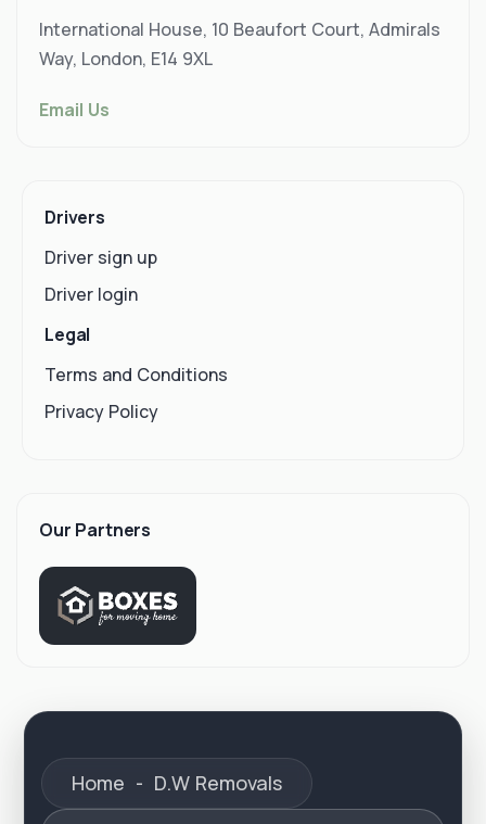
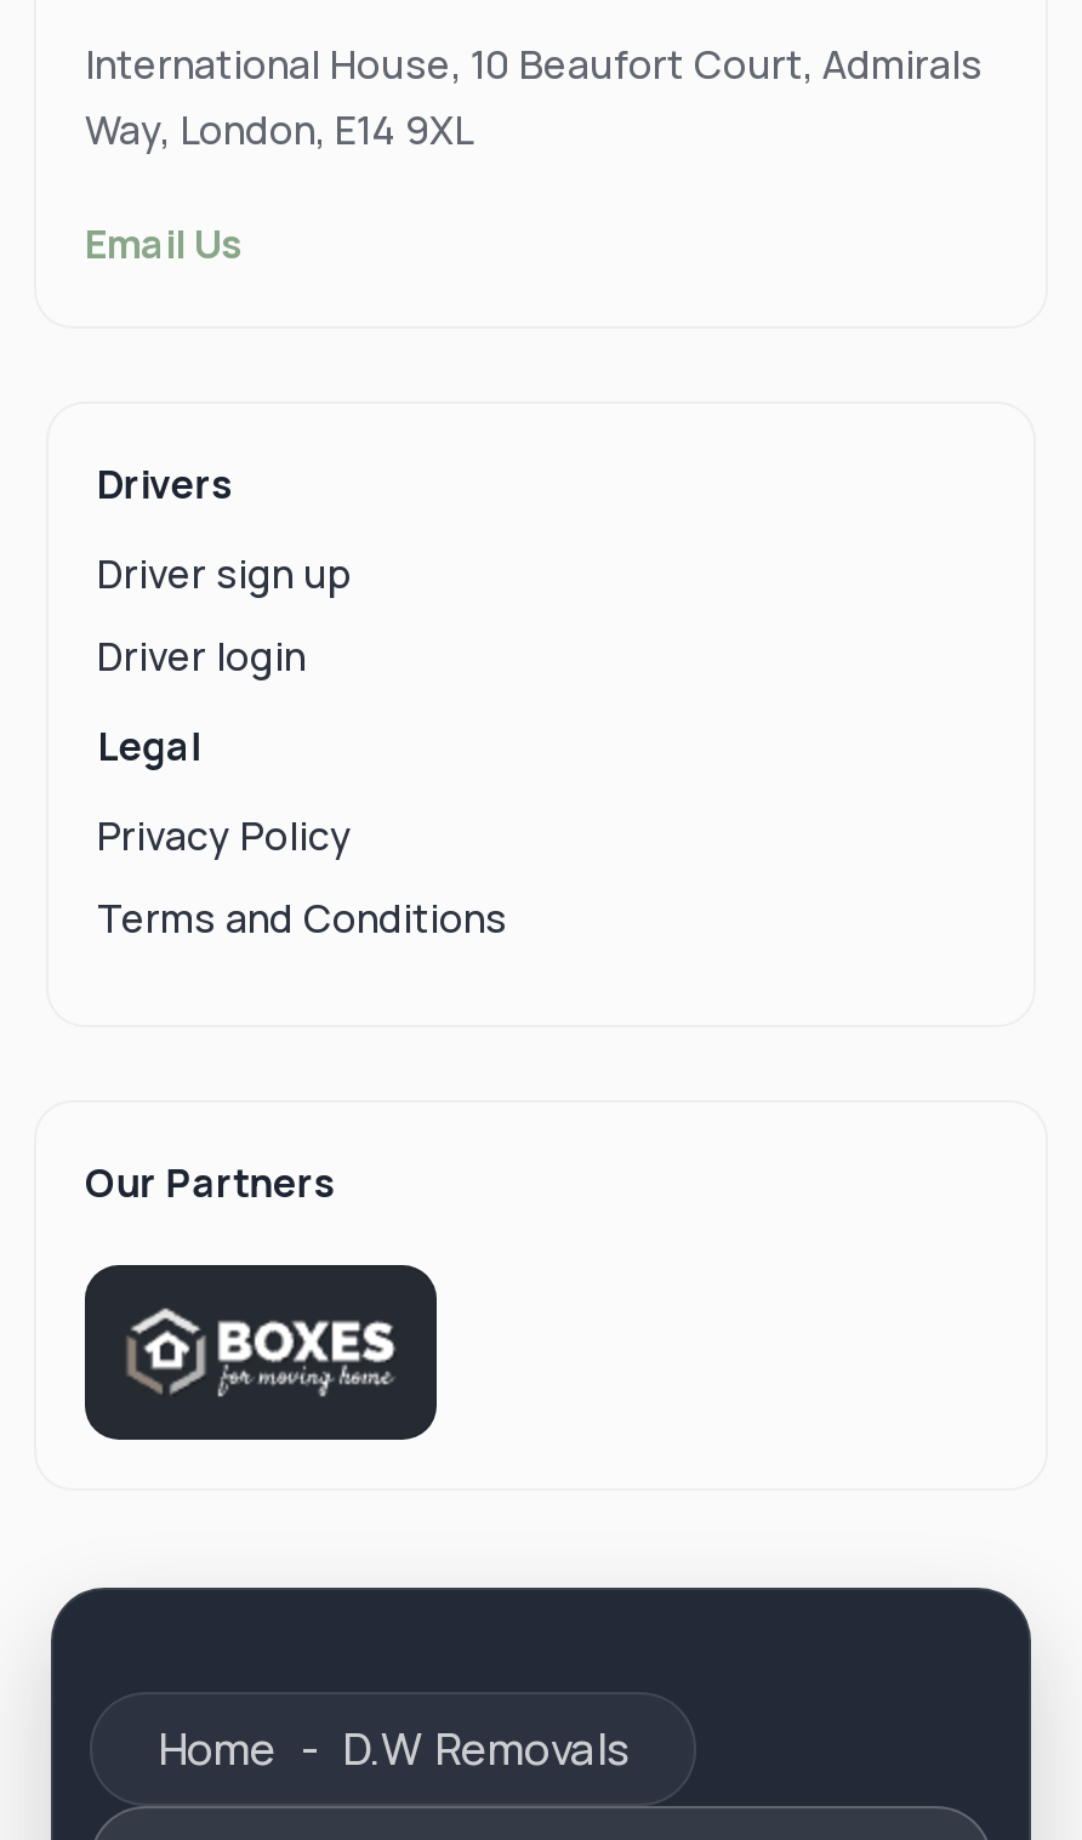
moved [44,363,228,386] -> [97,891,507,945]: Terms and Conditions
moved [44,400,158,423] -> [97,809,352,862]: Privacy Policy

